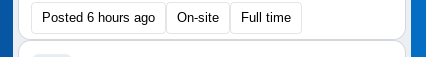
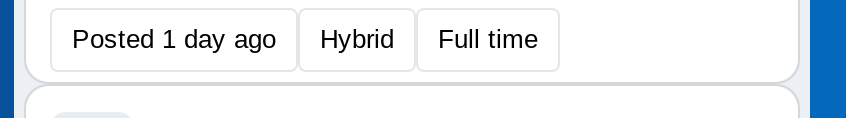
[42,10,219,25] Posted 6 hours ago | On-site -> [72,24,394,54] Posted 1 day ago | Hybrid

